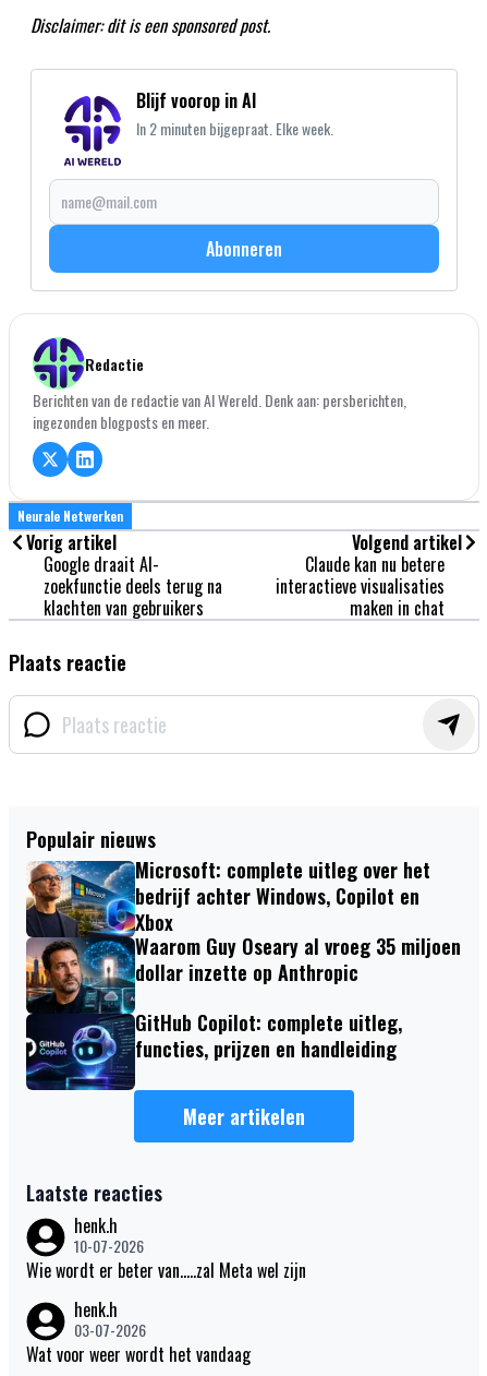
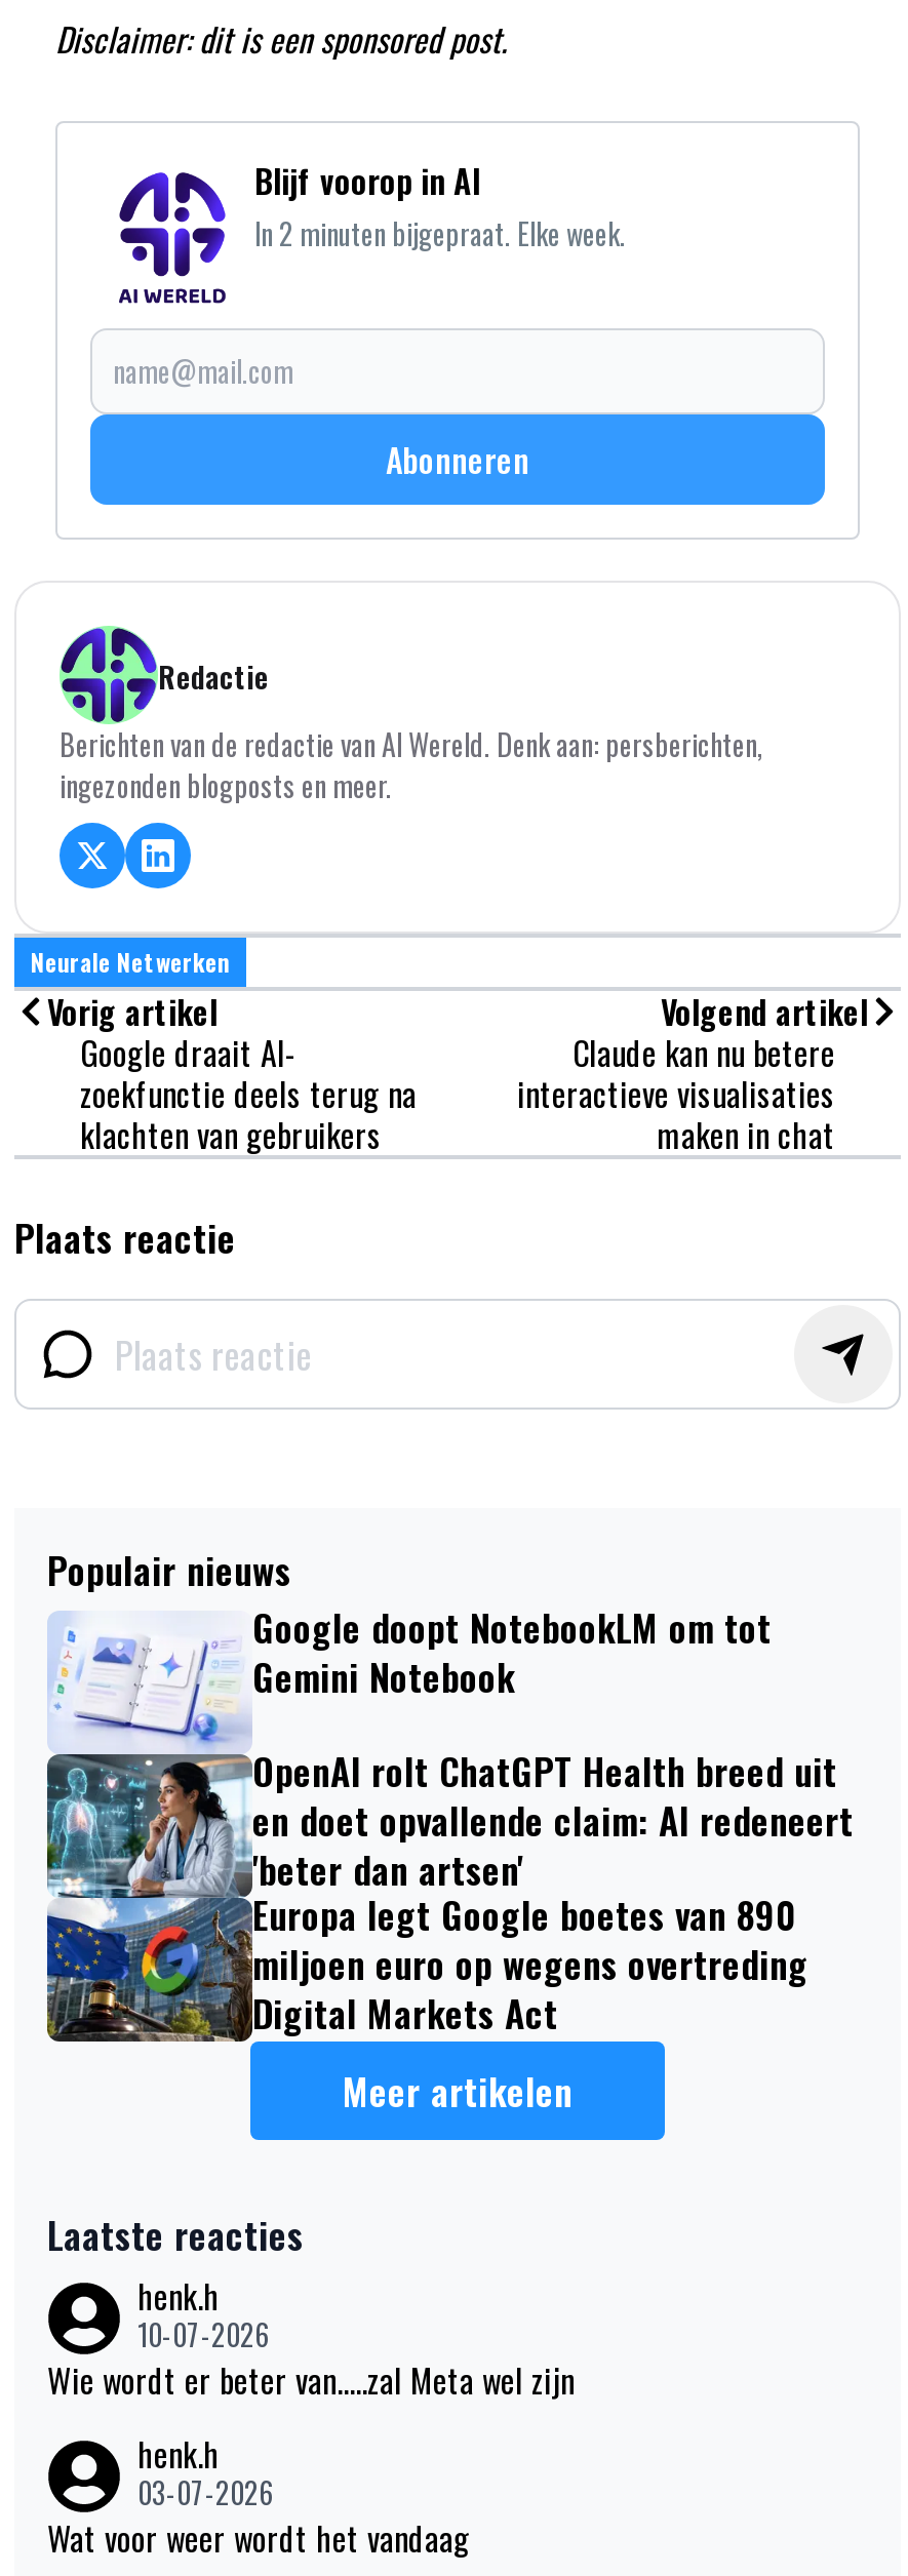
[25,855,461,1091] [image] | Microsoft: complete uitleg over het | bedrijf achter Windows, Copilot en | Xbox | Waarom Guy Oseary al vroeg 35 miljoen | dollar inzette op Anthropic -> [45,1601,772,2045] [image] | Google doopt NotebookLM om tot | Gemini Notebook
[135,1008,402,1062] GitHub Copilot: complete uitleg, | functies, prijzen en handleiding -> [252,1744,854,2040] OpenAI rolt ChatGPT Health breed uit | en doet opvallende claim: AI redeneert | 'beter dan artsen' | Europa legt Google boetes van 890 | miljoen euro op wegens overtreding | Digital Markets Act

